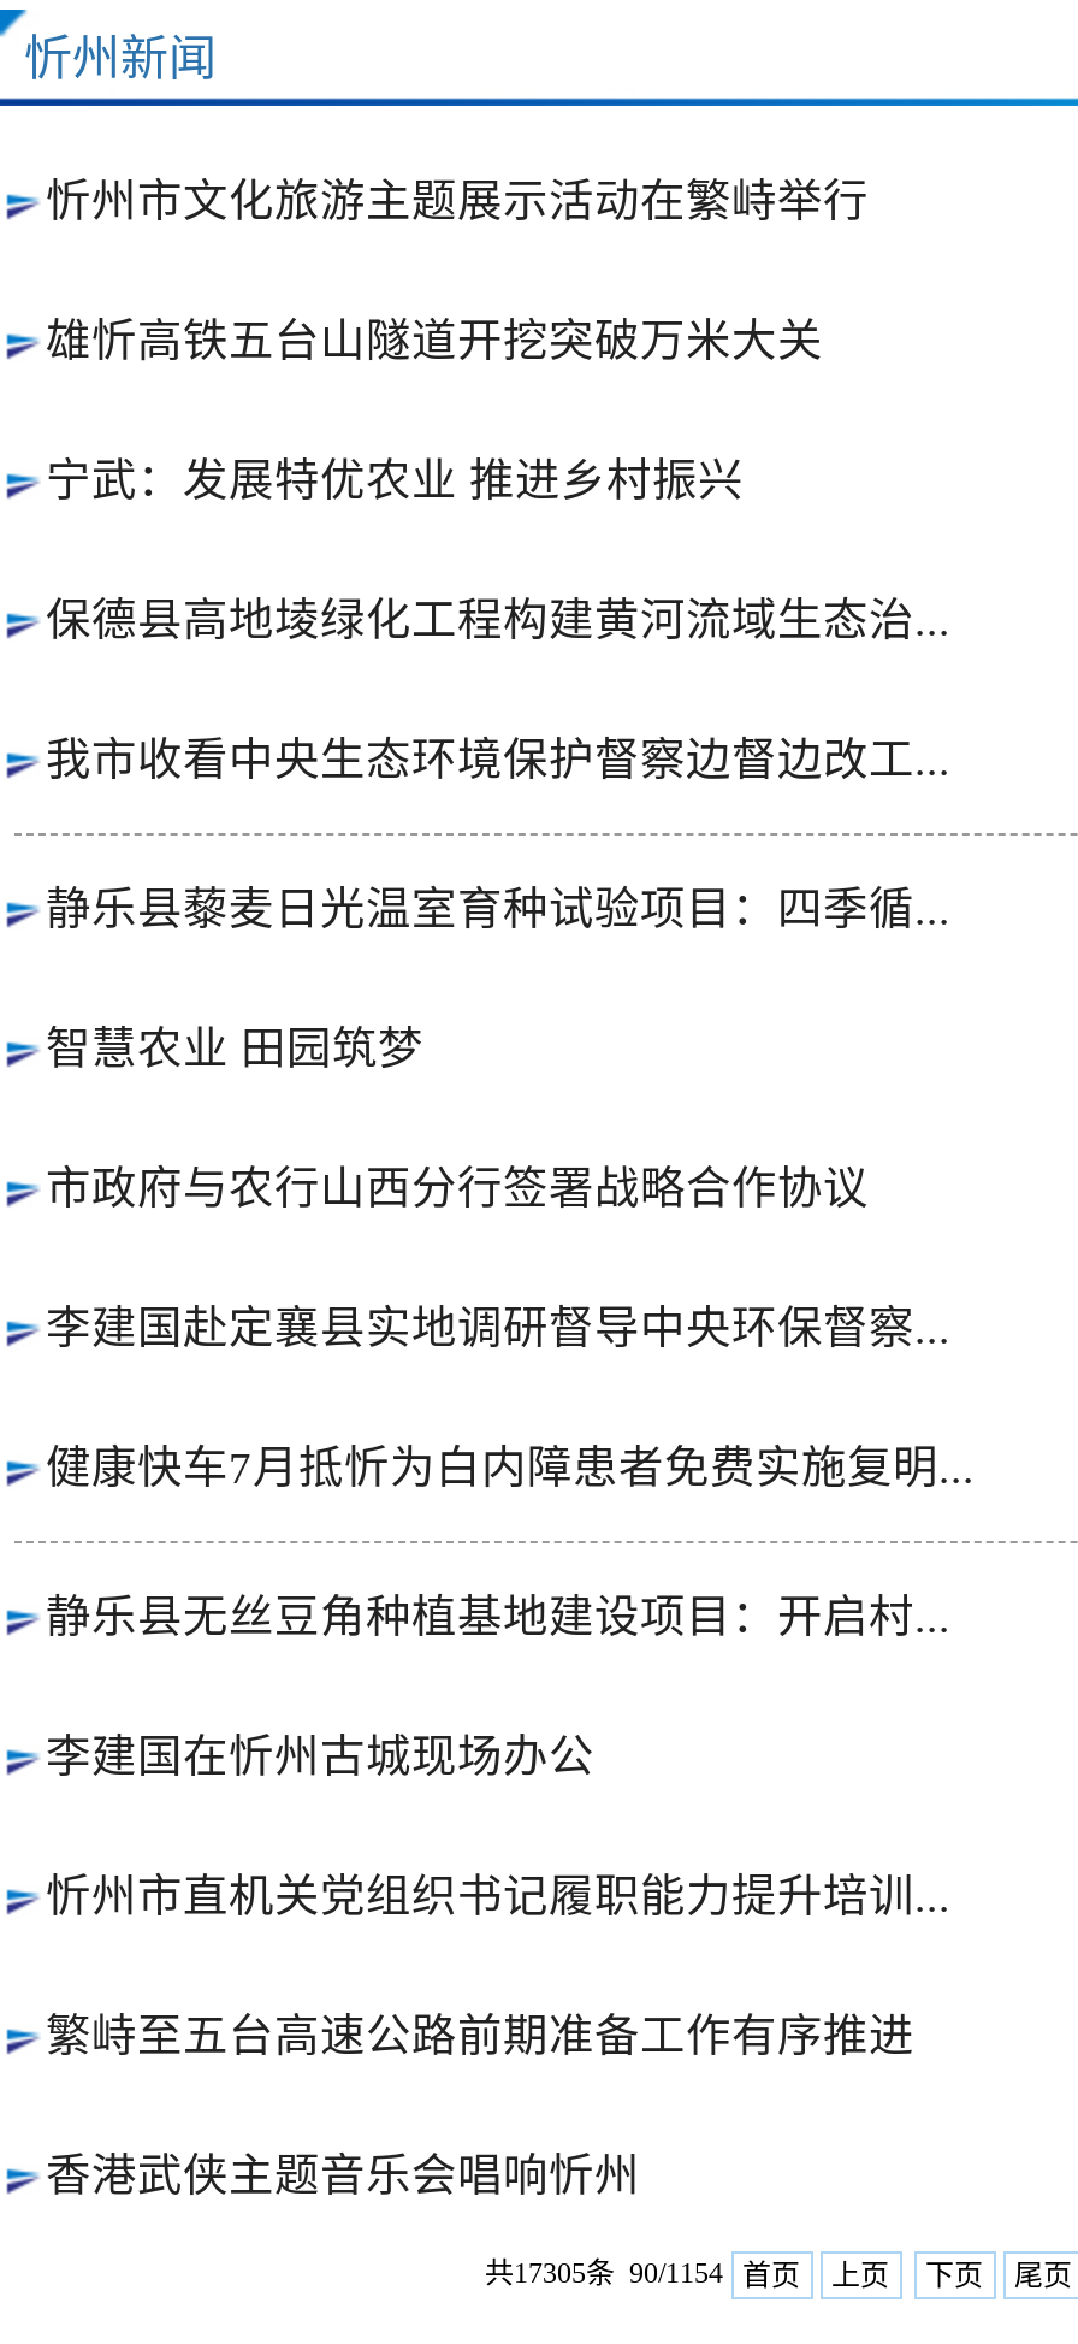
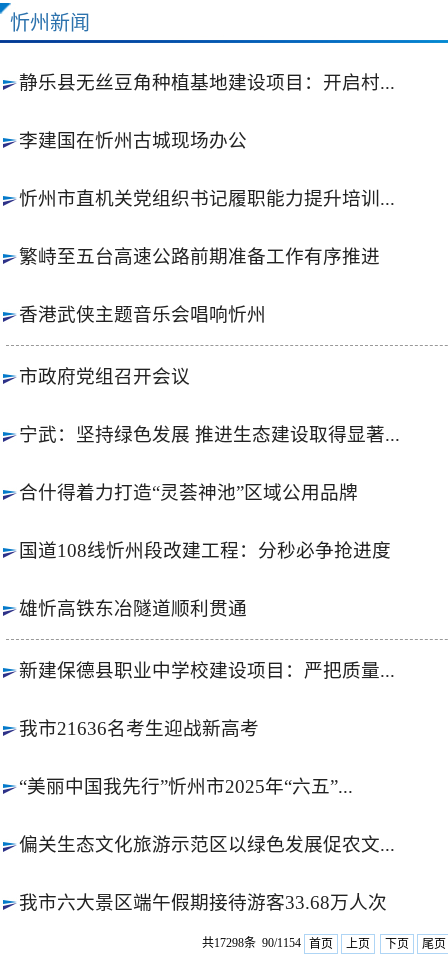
[46,176,975,1493] 忻州市文化旅游主题展示活动在繁峙举行 | 雄忻高铁五台山隧道开挖突破万米大关 | 宁武：发展特优农业 推进乡村振兴 | 保德县高地堎绿化工程构建黄河流域生态治... | 我市收看中央生态环境保护督察边督边改工... | 静乐县藜麦日光温室育种试验项目：四季循... | 智慧农业 田园筑梦 | 市政府与农行山西分行签署战略合作协议 | 李建国赴定襄县实地调研督导中央环保督察... | 健康快车7月抵忻为白内障患者免费实施复明... -> none
moved [46,1592,950,2201] -> [19,72,395,325]: 静乐县无丝豆角种植基地建设项目：开启村... | 李建国在忻州古城现场办公 | 忻州市直机关党组织书记履职能力提升培训... | 繁峙至五台高速公路前期准备工作有序推进 | 香港武侠主题音乐会唱响忻州
[485,2256,800,2292] 共17305条 90/1154 首页 -> [19,366,400,951] 市政府党组召开会议 | 宁武：坚持绿色发展 推进生态建设取得显著... | 合什得着力打造“灵荟神池”区域公用品牌 | 国道108线忻州段改建工程：分秒必争抢进度 | 雄忻高铁东冶隧道顺利贯通 | 新建保德县职业中学校建设项目：严把质量... | 我市21636名考生迎战新高考 | “美丽中国我先行”忻州市2025年“六五”... | 偏关生态文化旅游示范区以绿色发展促农文... | 我市六大景区端午假期接待游客33.68万人次 | 共17298条 90/1154 首页

